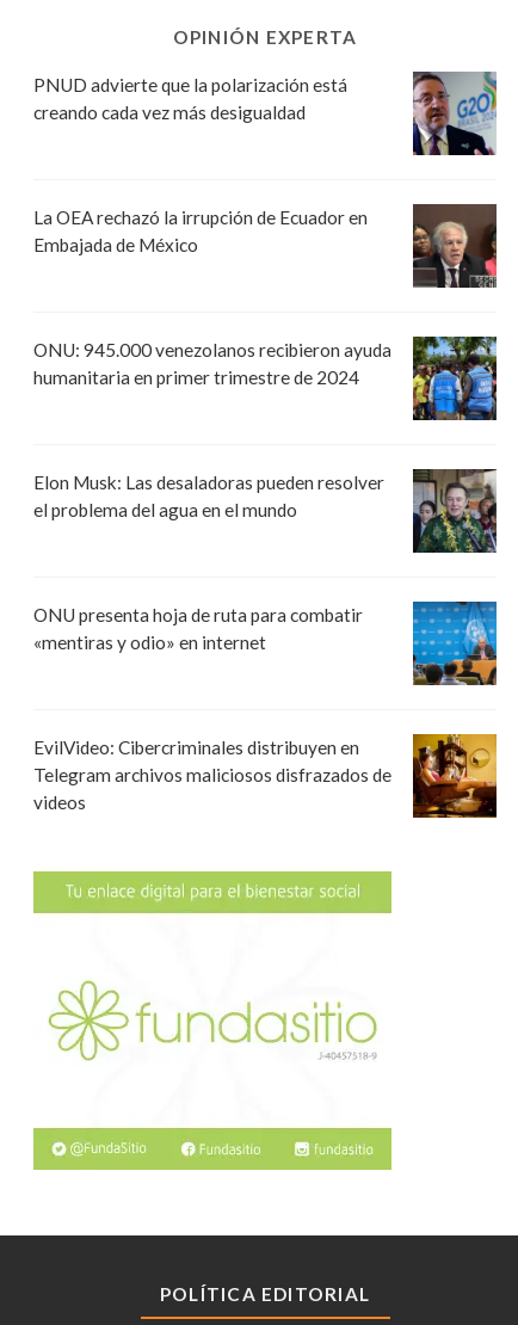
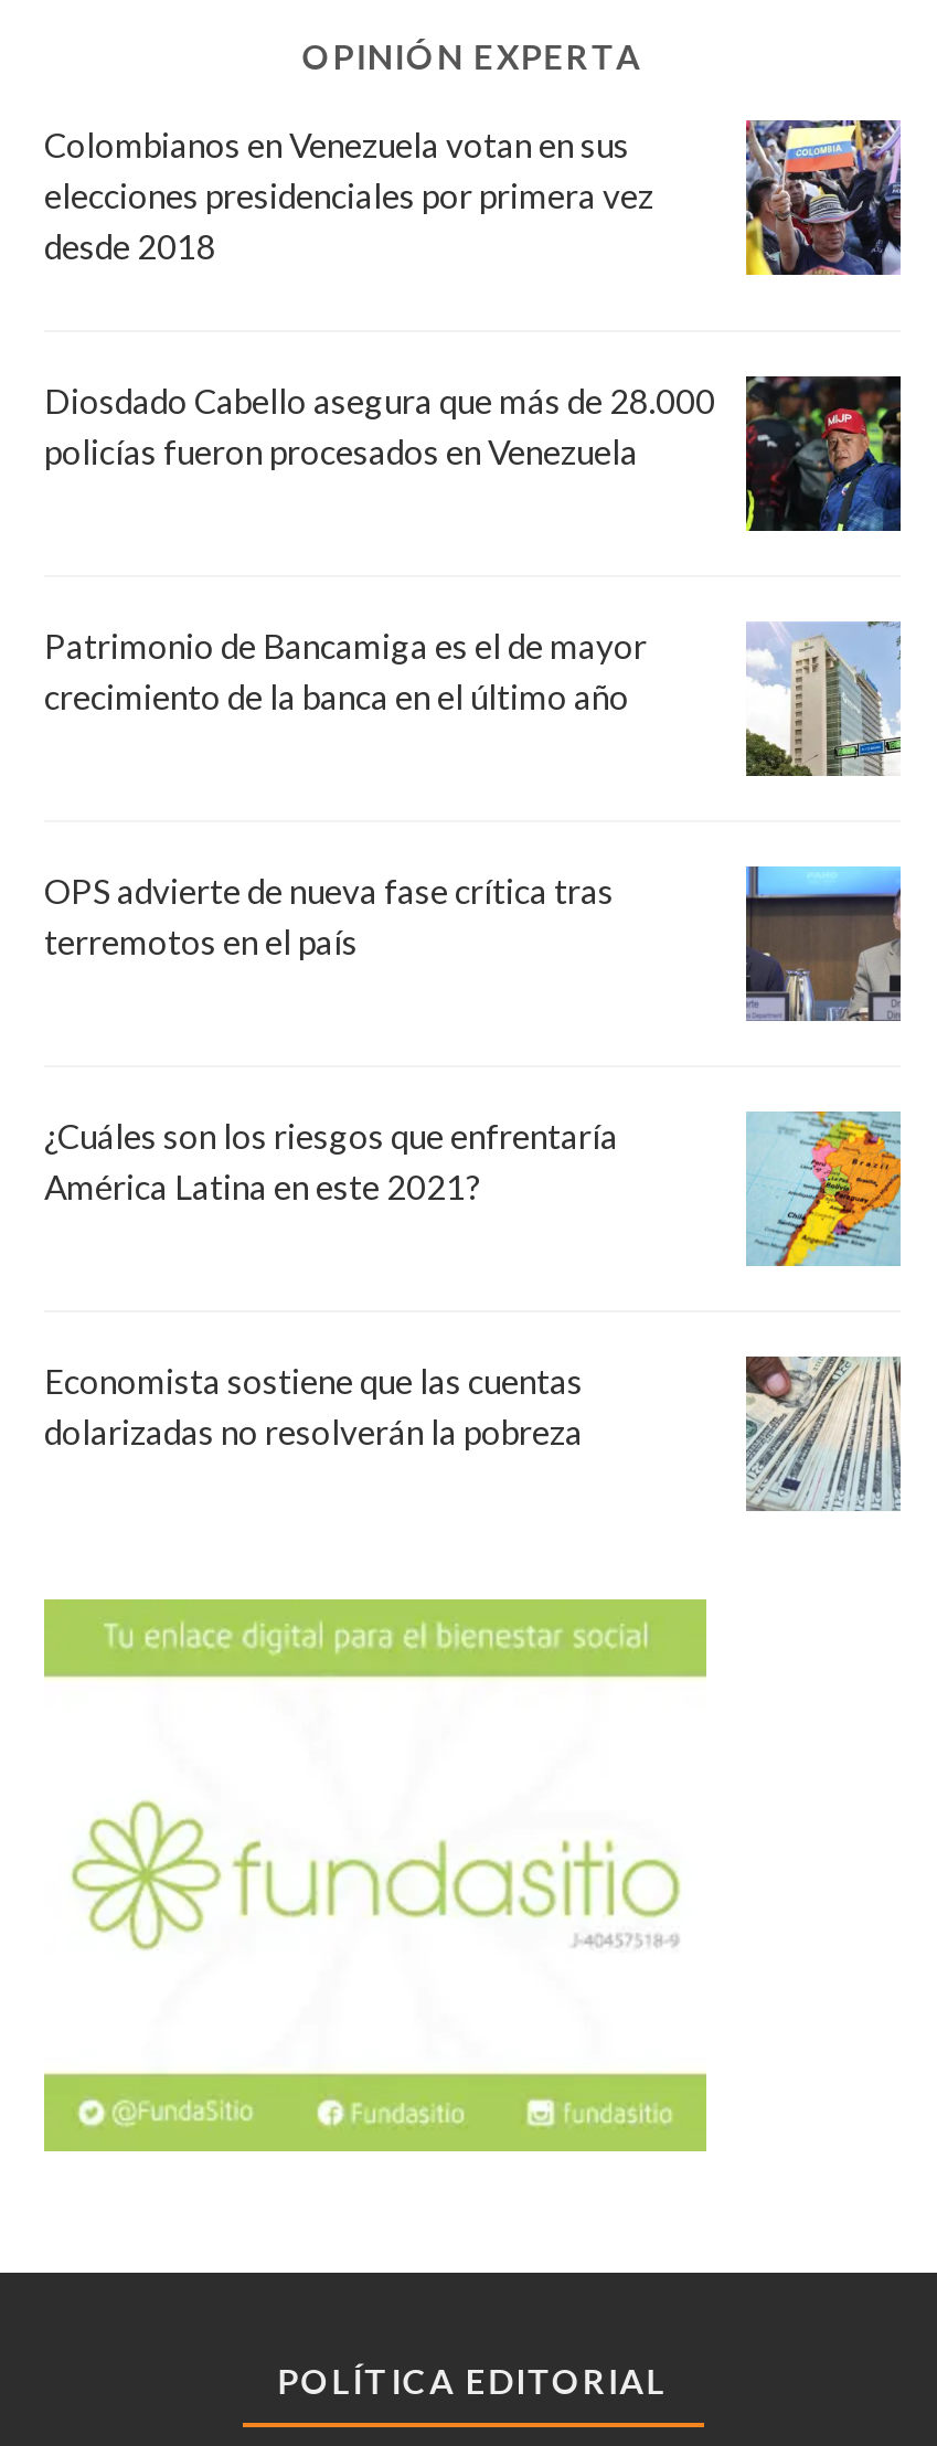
[33,74,347,123] PNUD advierte que la polarización está | creando cada vez más desigualdad -> [44,125,653,266] Colombianos en Venezuela votan en sus | elecciones presidenciales por primera vez | desde 2018
[412,72,498,156] [image] -> [744,120,903,277] [image]
[33,203,498,294] [image] | La OEA rechazó la irrupción de Ecuador en | Embajada de México -> [44,365,903,533] [image] | Diosdado Cabello asegura que más de 28.000 | policías fueron procesados en Venezuela
[33,339,391,388] ONU: 945.000 venezolanos recibieron ayuda | humanitaria en primer trimestre de 2024 -> [44,626,647,717] Patrimonio de Bancamiga es el de mayor | crecimiento de la banca en el último año
[412,335,498,426] [image] -> [744,610,903,778] [image]
[33,471,384,520] Elon Musk: Las desaladoras pueden resolver | el problema del agua en el mundo -> [44,871,614,962] OPS advierte de nueva fase crítica tras | terremotos en el país
[412,468,498,559] [image] -> [744,855,903,1023] [image]
[33,604,363,653] ONU presenta hoja de ruta para combatir | «mentiras y odio» en internet -> [44,1116,618,1207] ¿Cuáles son los riesgos que enfrentaría | América Latina en este 2021?
[412,600,498,691] [image] -> [744,1100,903,1268] [image]
[33,736,391,813] EvilVideo: Cibercriminales distribuyen en | Telegram archivos maliciosos disfrazados de | videos -> [44,1361,583,1452] Economista sostiene que las cuentas | dolarizadas no resolverán la pobreza
[412,733,498,824] [image] -> [744,1346,903,1513] [image]

